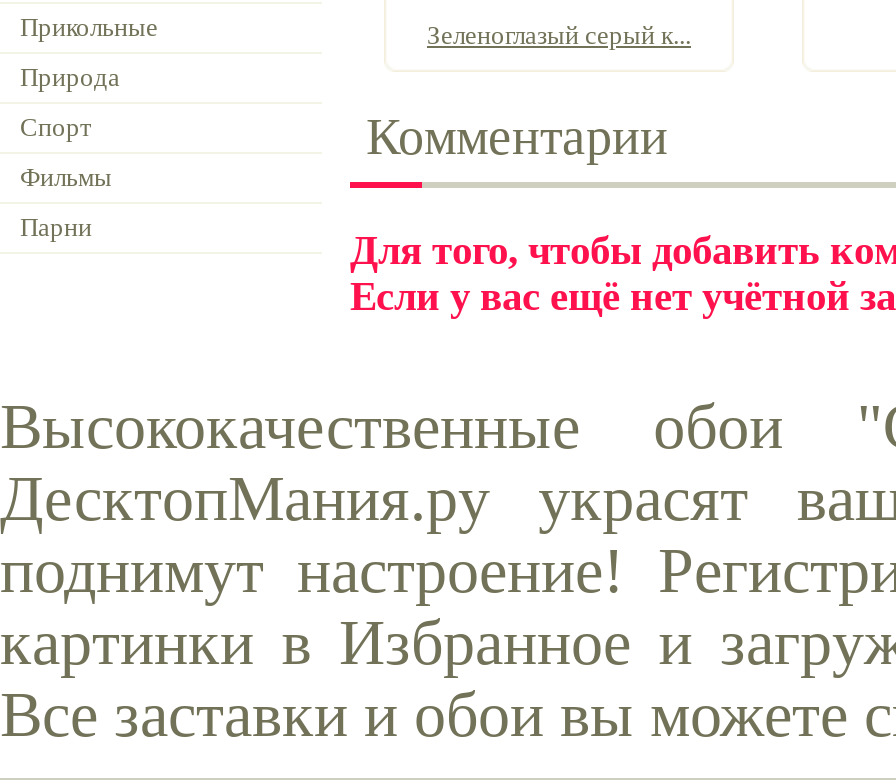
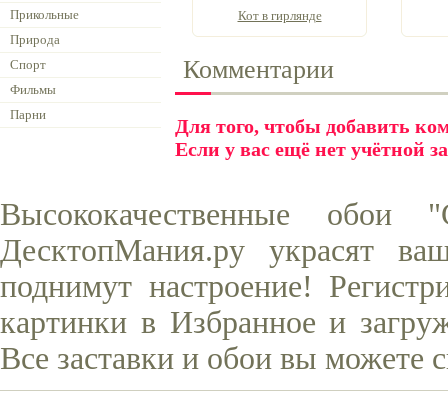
[427,20,691,50] Зеленоглазый серый к... -> [237,8,321,23] Кот в гирлянде

